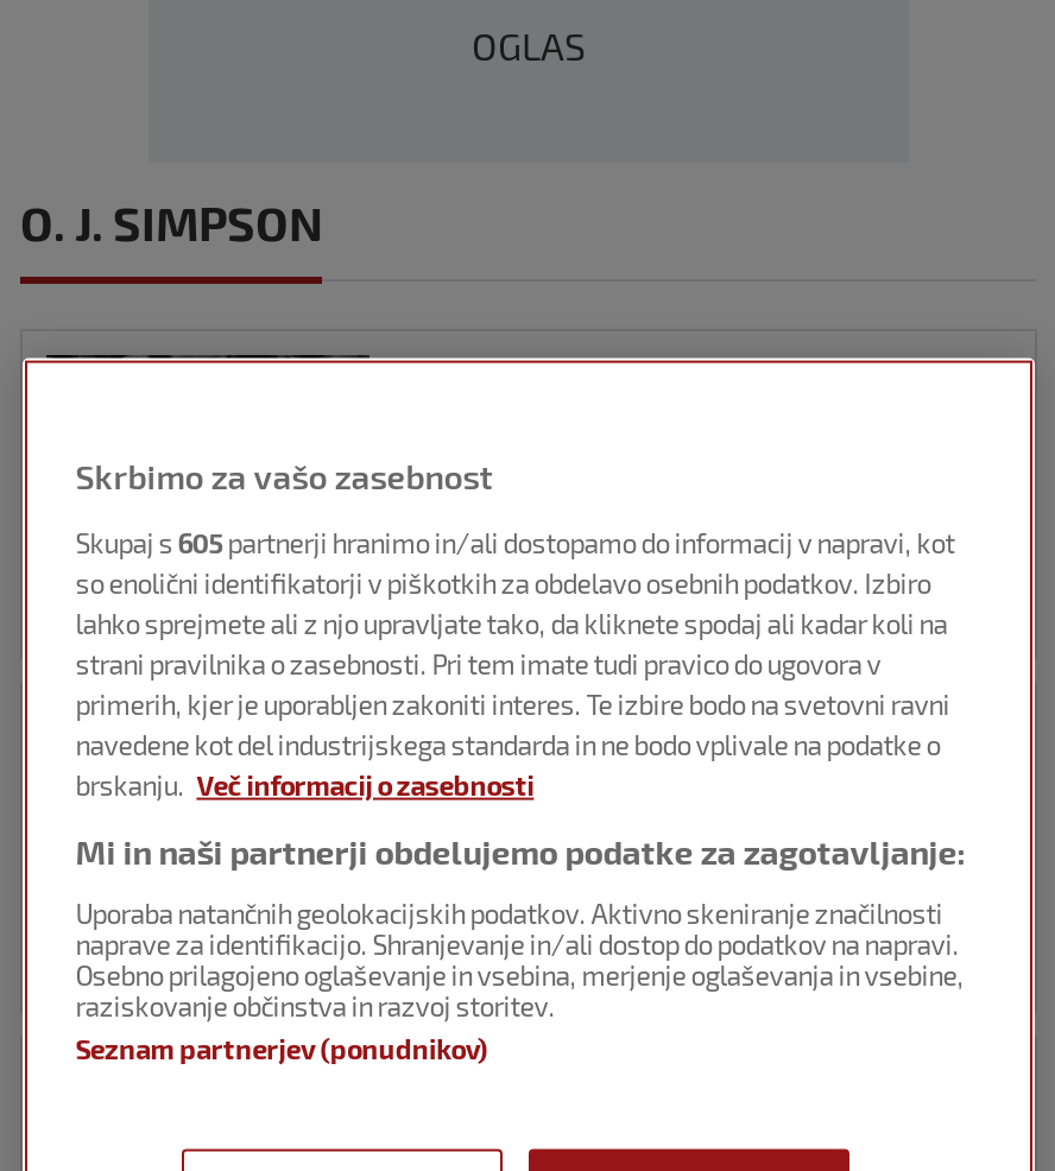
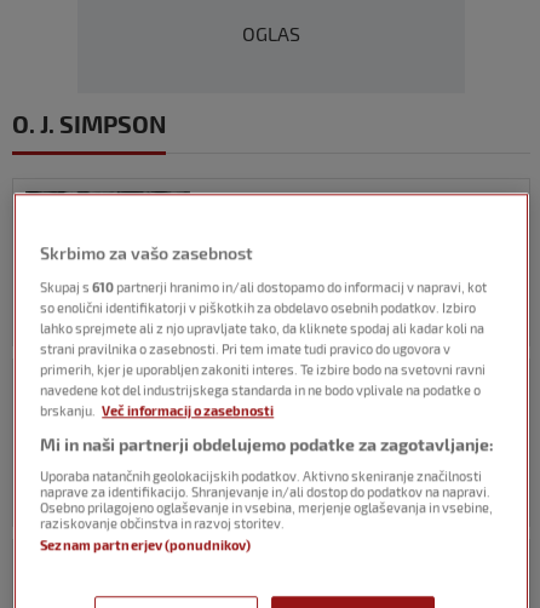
[75,526,954,557] Skupaj s 605 partnerji hranimo in/ali dostopamo do informacij v napravi, kot -> [40,278,487,294] Skupaj s 610 partnerji hranimo in/ali dostopamo do informacij v napravi, kot

